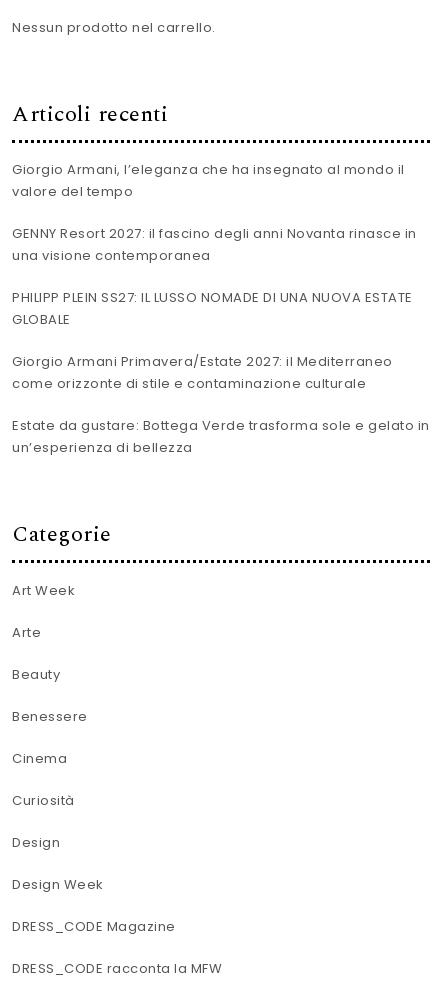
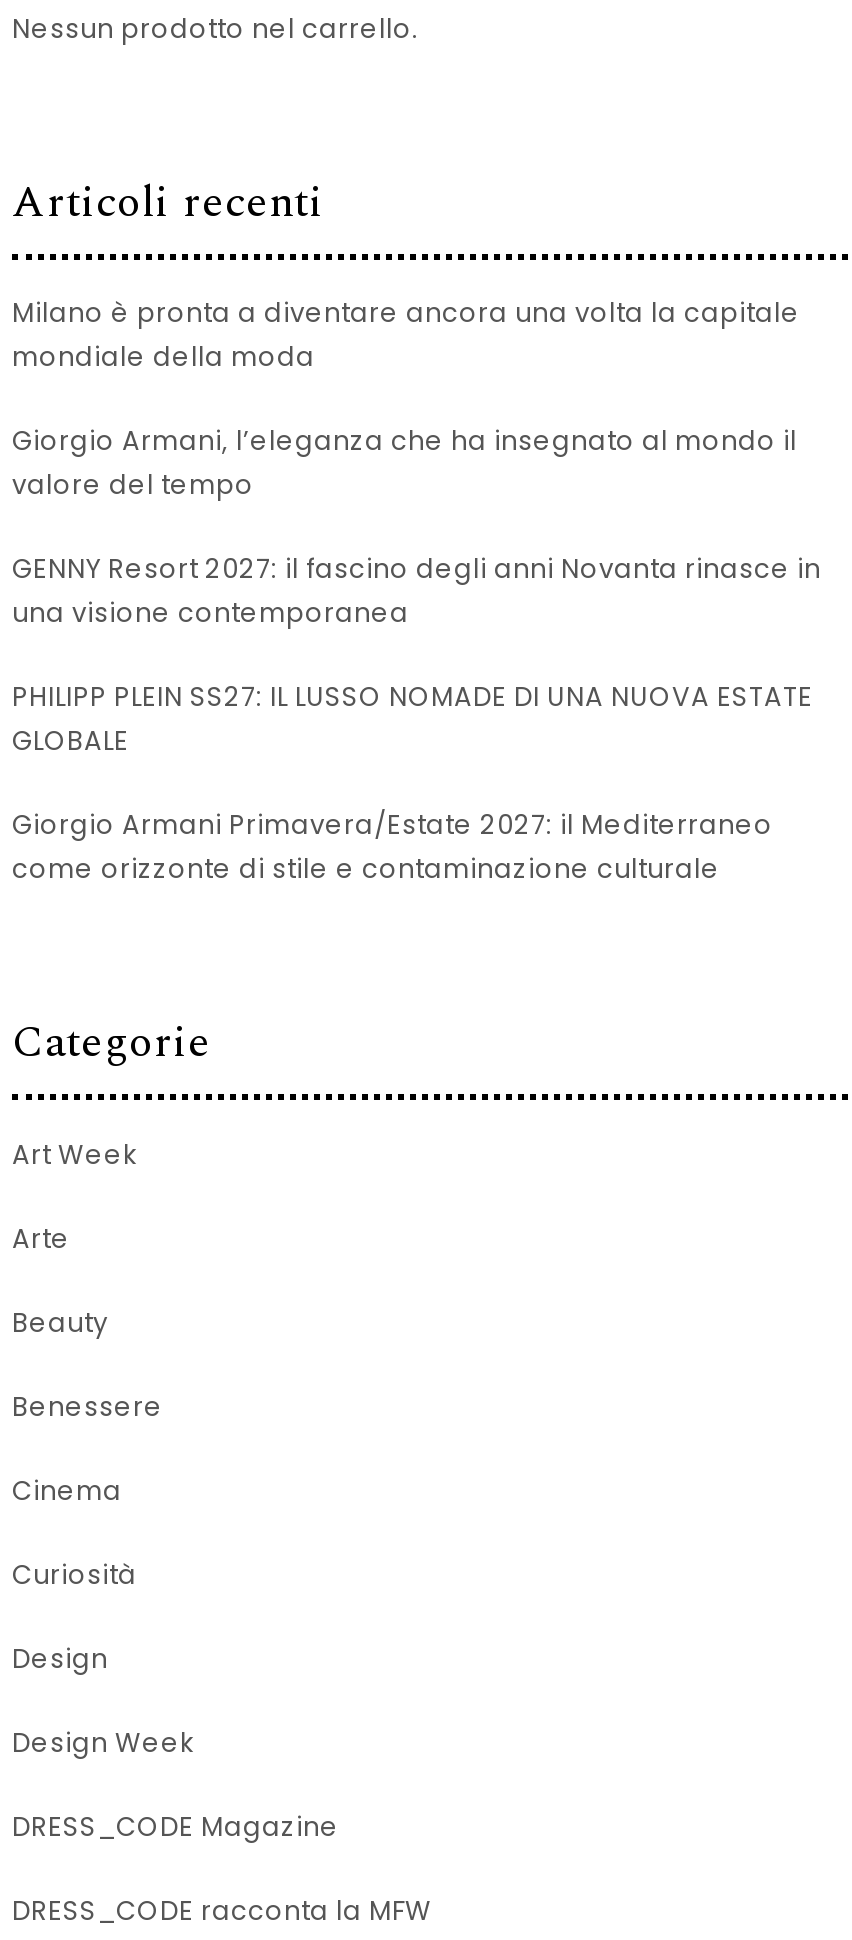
none -> [12,295,800,377] Milano è pronta a diventare ancora una volta la capitale | mondiale della moda
moved [12,160,416,393] -> [12,423,821,889]: Giorgio Armani, l’eleganza che ha insegnato al mondo il | valore del tempo | GENNY Resort 2027: il fascino degli anni Novanta rinasce in | una visione contemporanea | PHILIPP PLEIN SS27: IL LUSSO NOMADE DI UNA NUOVA ESTATE | GLOBALE | Giorgio Armani Primavera/Estate 2027: il Mediterraneo | come orizzonte di stile e contaminazione culturale
[12,416,429,457] Estate da gustare: Bottega Verde trasforma sole e gelato in | un’esperienza di bellezza -> none

